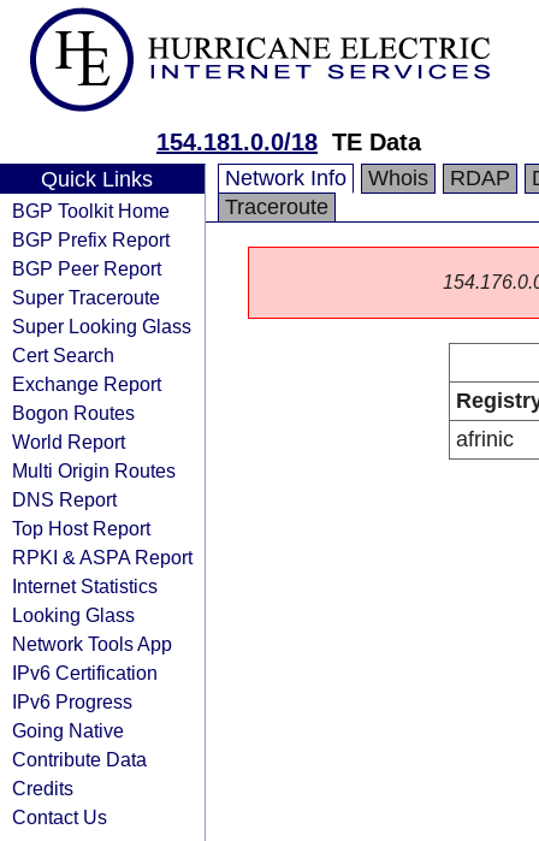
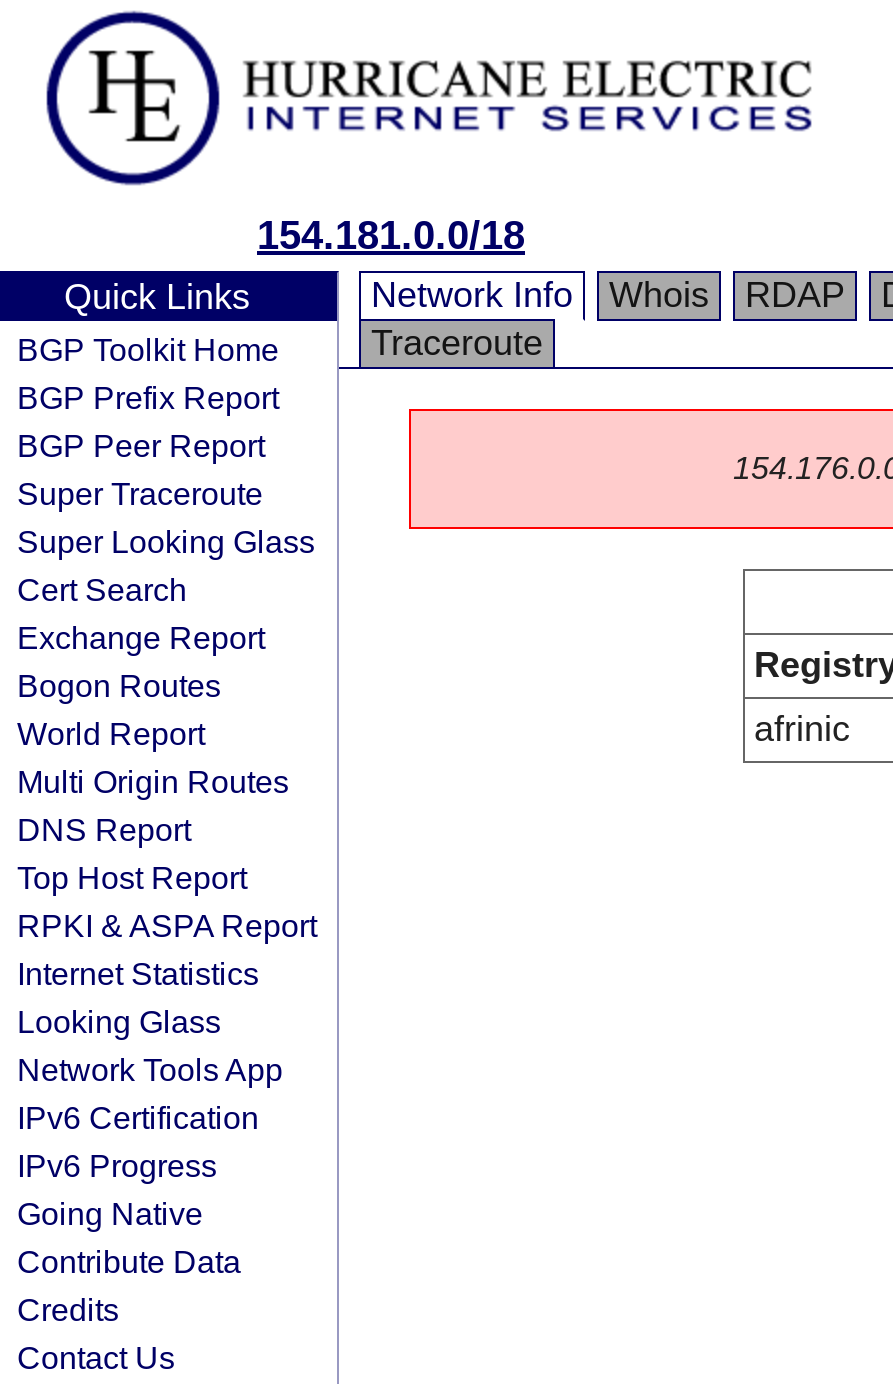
[156,129,421,155] 154.181.0.0/18 TE Data -> [257,213,525,257] 154.181.0.0/18

